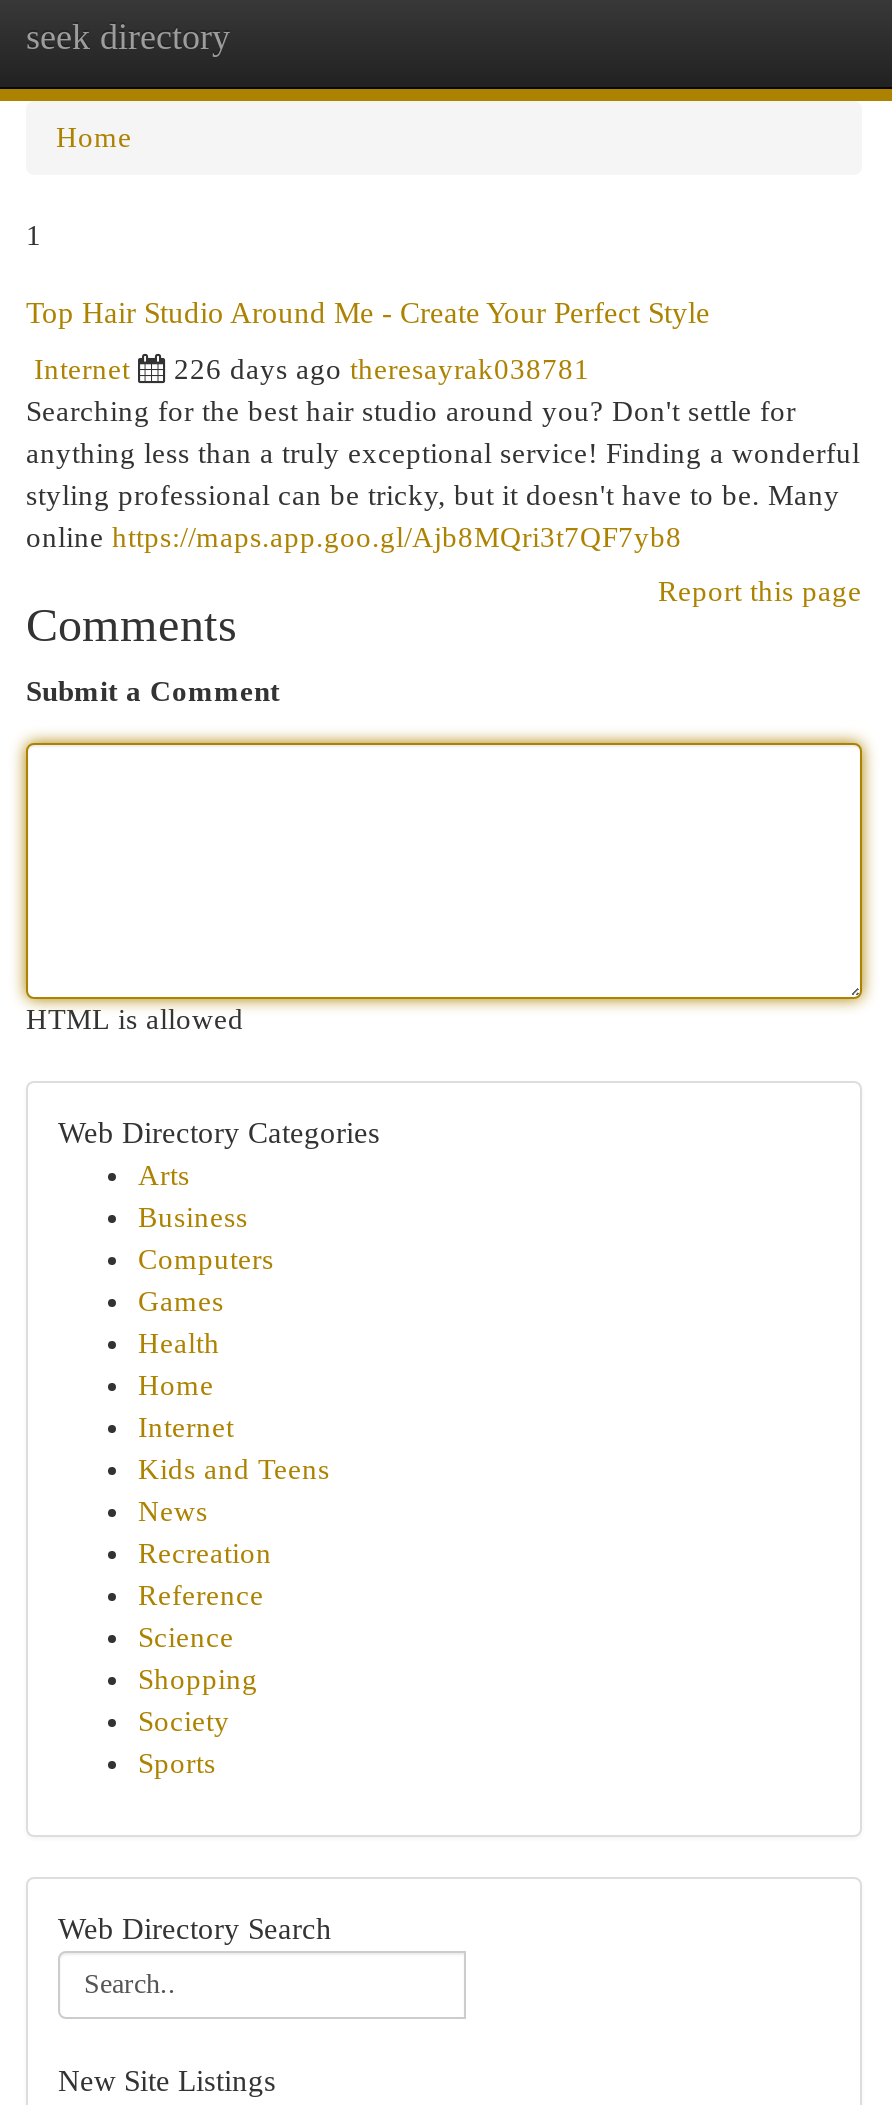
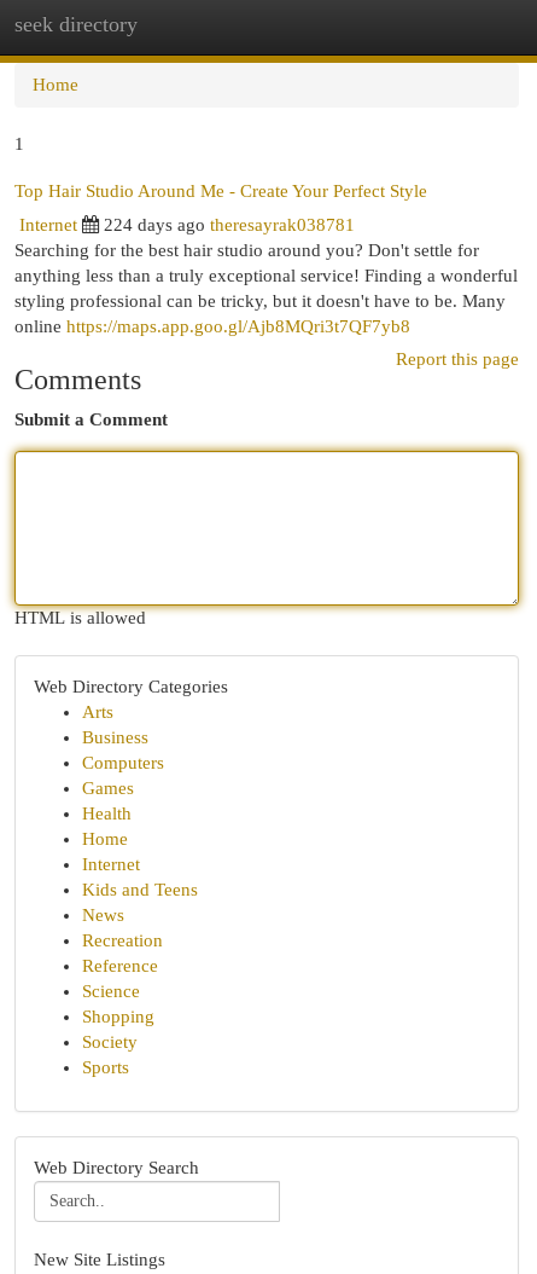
[174,353,590,385] 226 days ago theresayrak038781 -> [104,215,355,234] 224 days ago theresayrak038781

